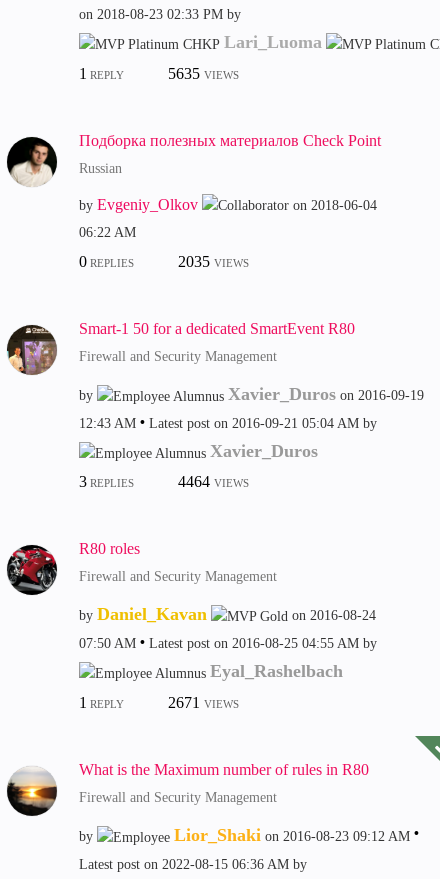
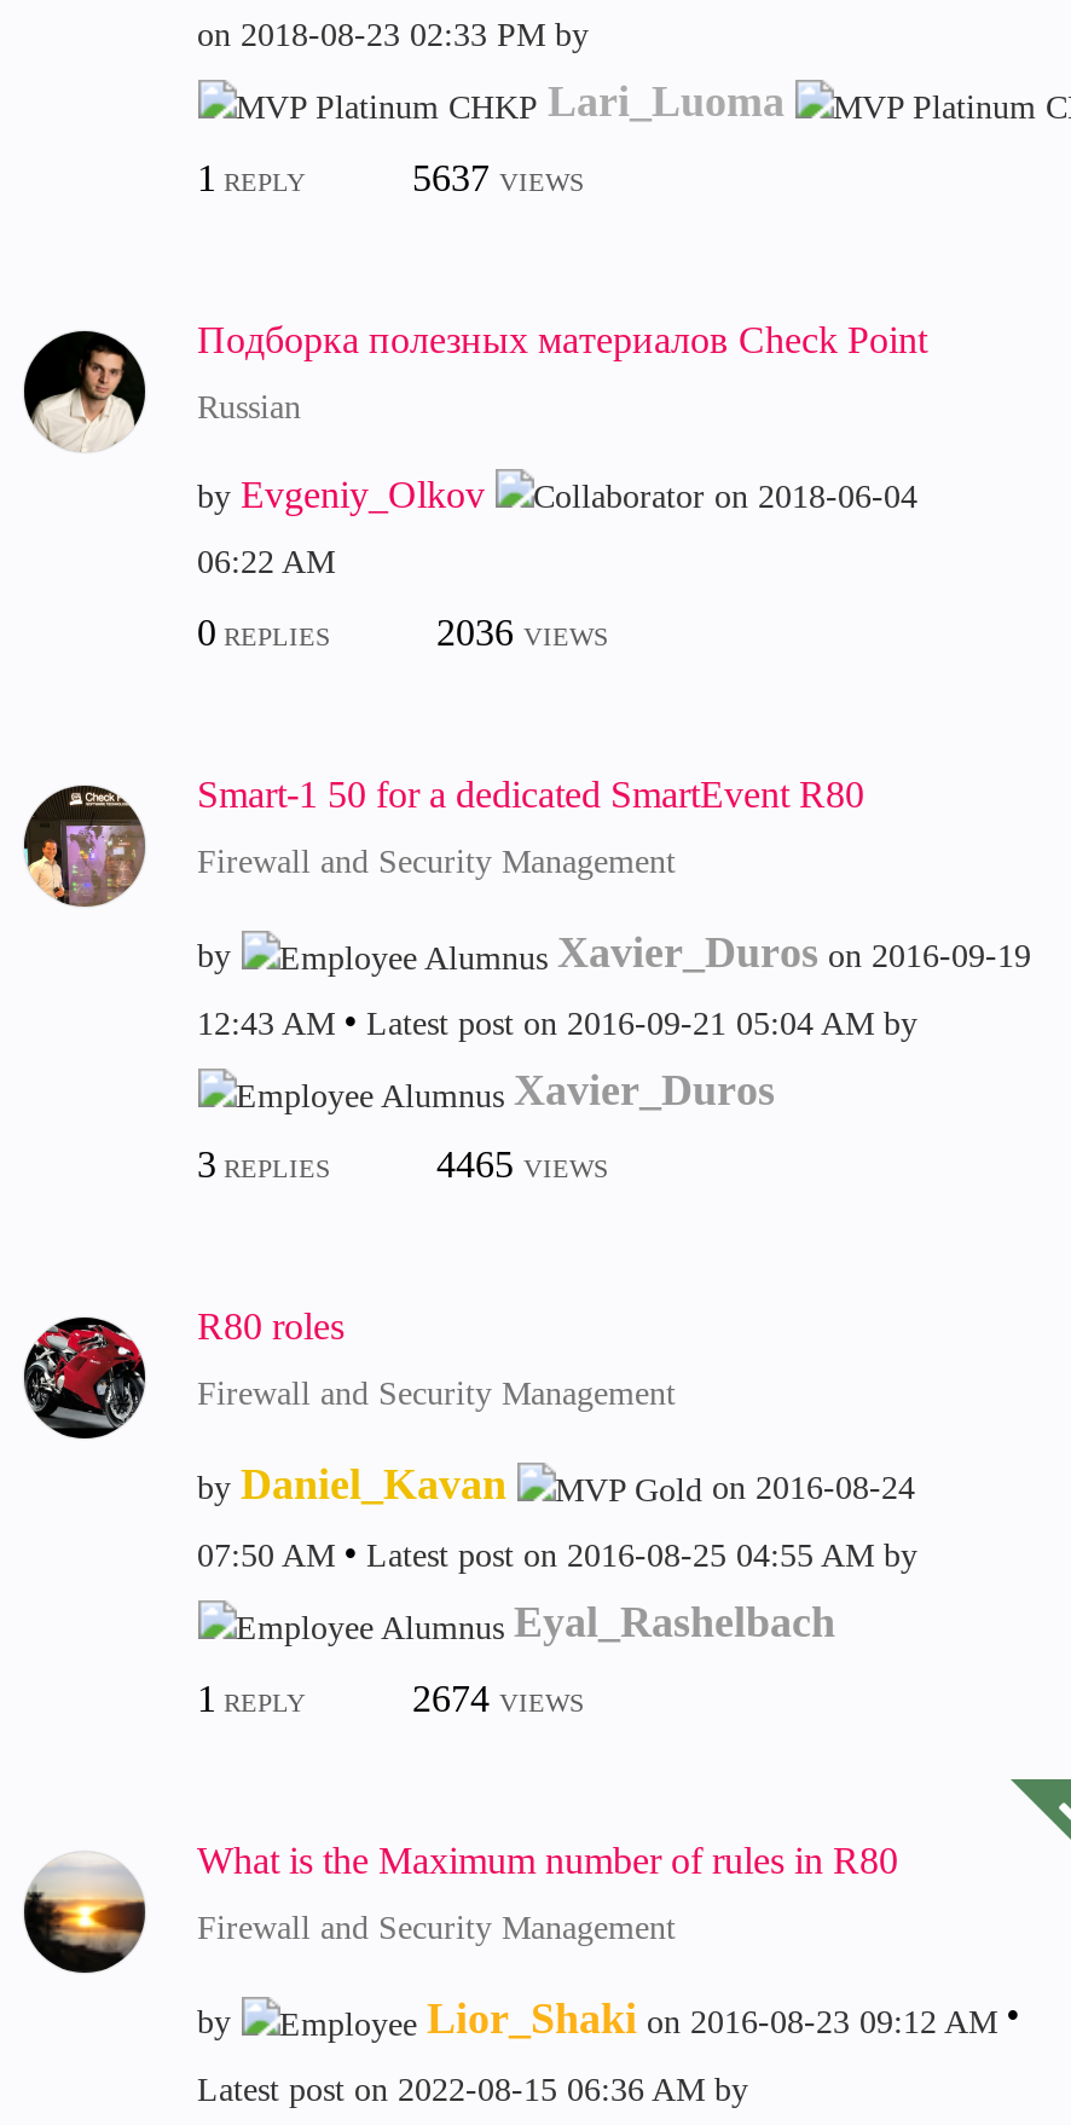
[167,64,238,81] 5635 VIEWS -> [412,156,584,197] 5637 VIEWS
[177,253,248,270] 2035 VIEWS -> [436,611,608,652] 2036 VIEWS
[177,473,248,490] 4464 VIEWS -> [436,1144,608,1185] 4465 VIEWS
[167,694,238,711] 2671 VIEWS -> [412,1677,584,1718] 2674 VIEWS

